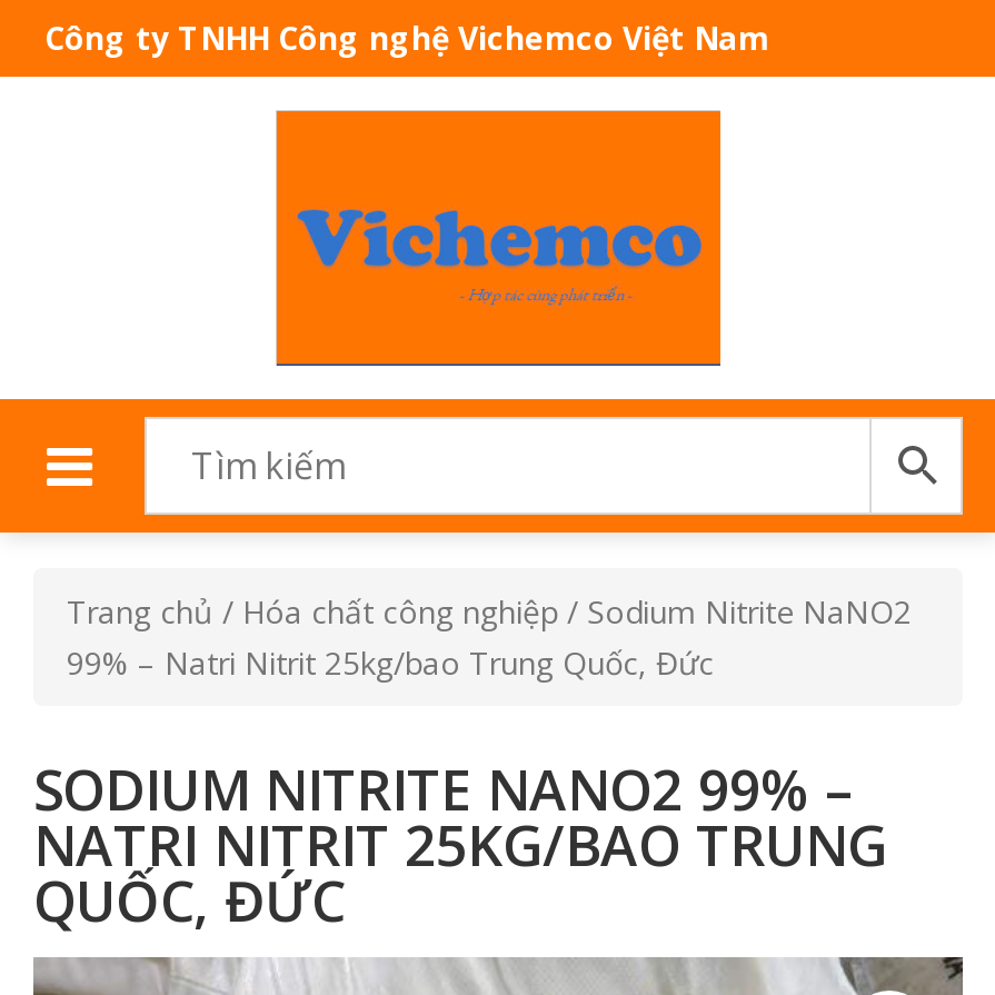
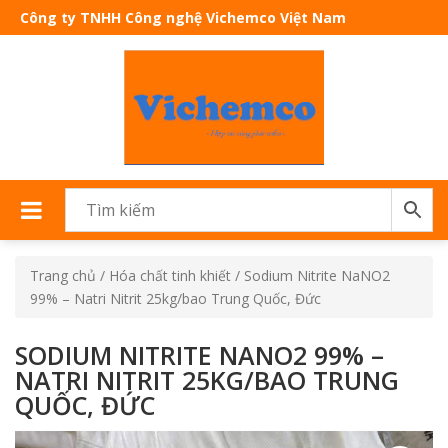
[67,590,912,632] Trang chủ / Hóa chất công nghiệp / Sodium Nitrite NaNO2 -> [30,266,390,285] Trang chủ / Hóa chất tinh khiết / Sodium Nitrite NaNO2

